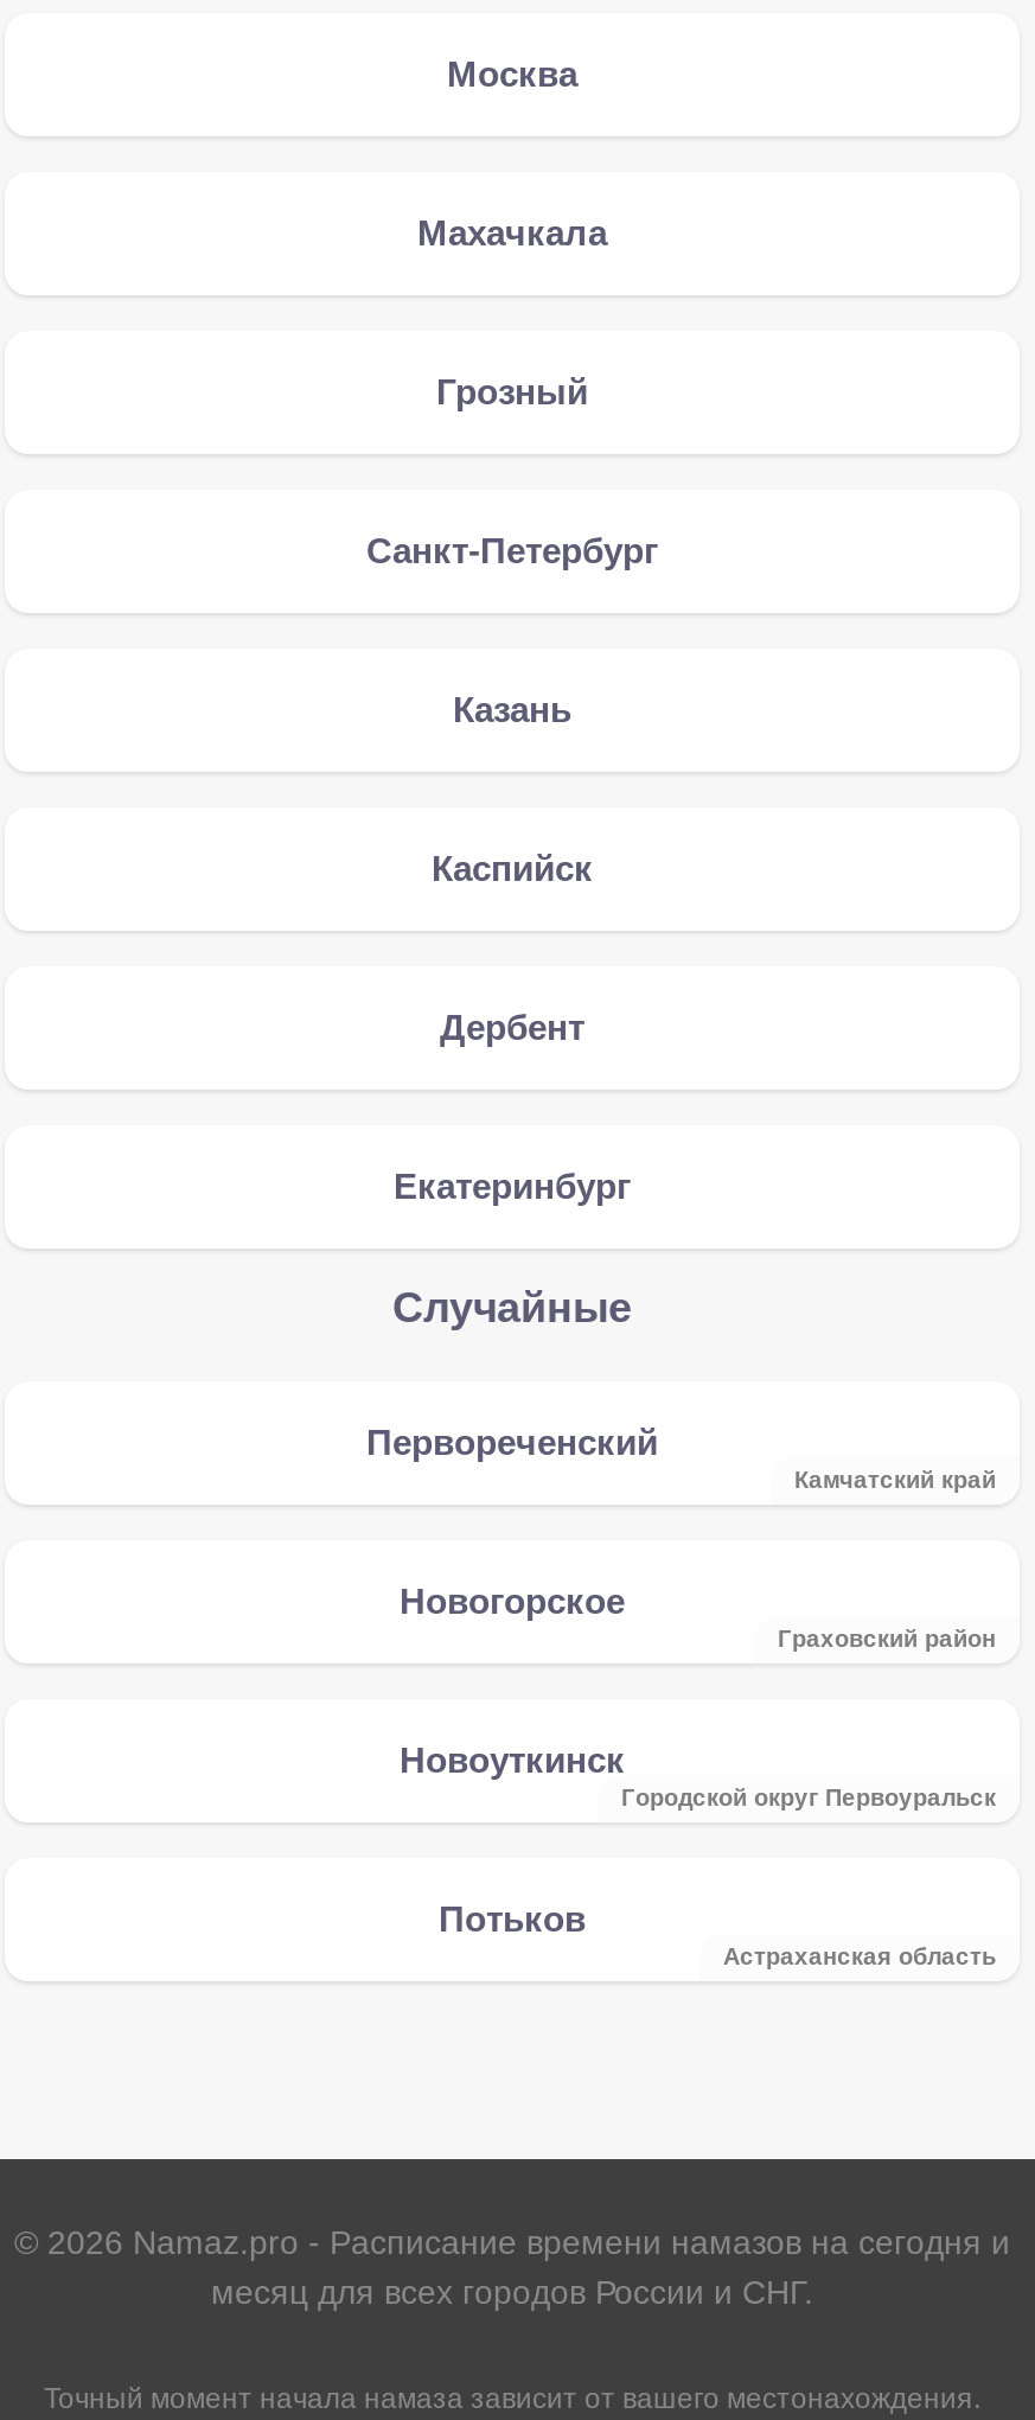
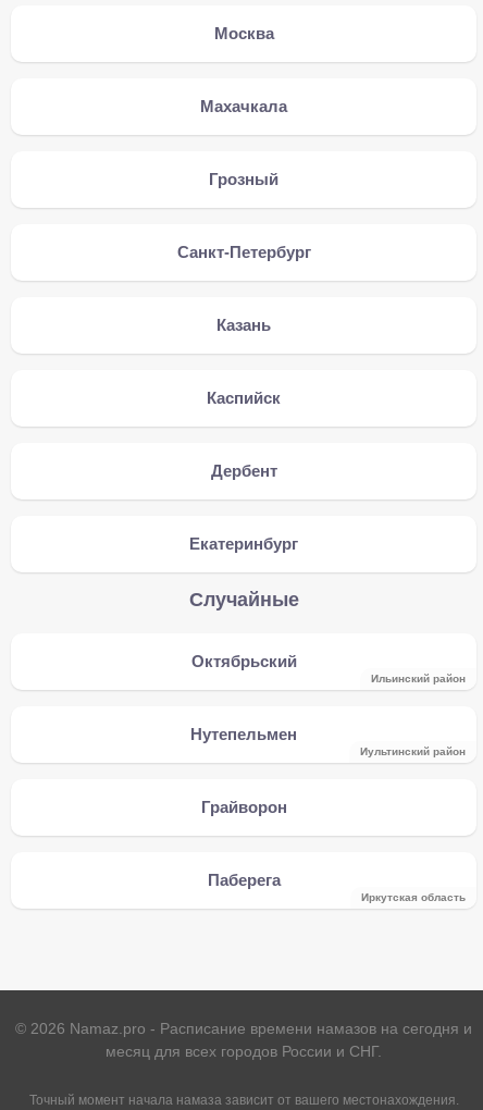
[366,1422,996,1493] Первореченский | Камчатский край -> [191,652,466,684] Октябрьский | Ильинский район
[400,1581,996,1652] Новогорское | Граховский район -> [190,725,466,757] Нутепельмен | Иультинский район
[400,1739,996,1811] Новоуткинск | Городской округ Первоуральск -> [201,798,287,816] Грайворон
[439,1898,996,1969] Потьков | Астраханская область -> [207,871,466,903] Паберега | Иркутская область

